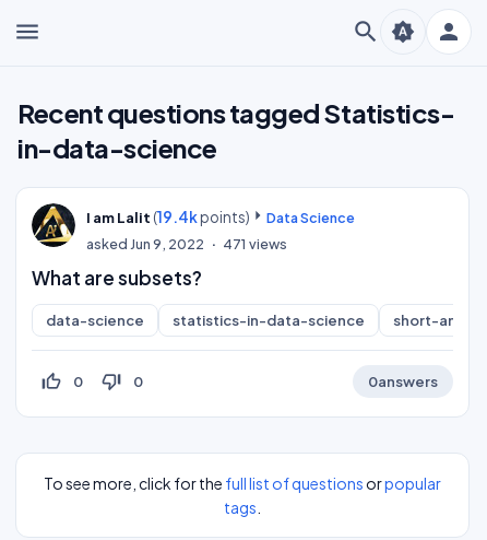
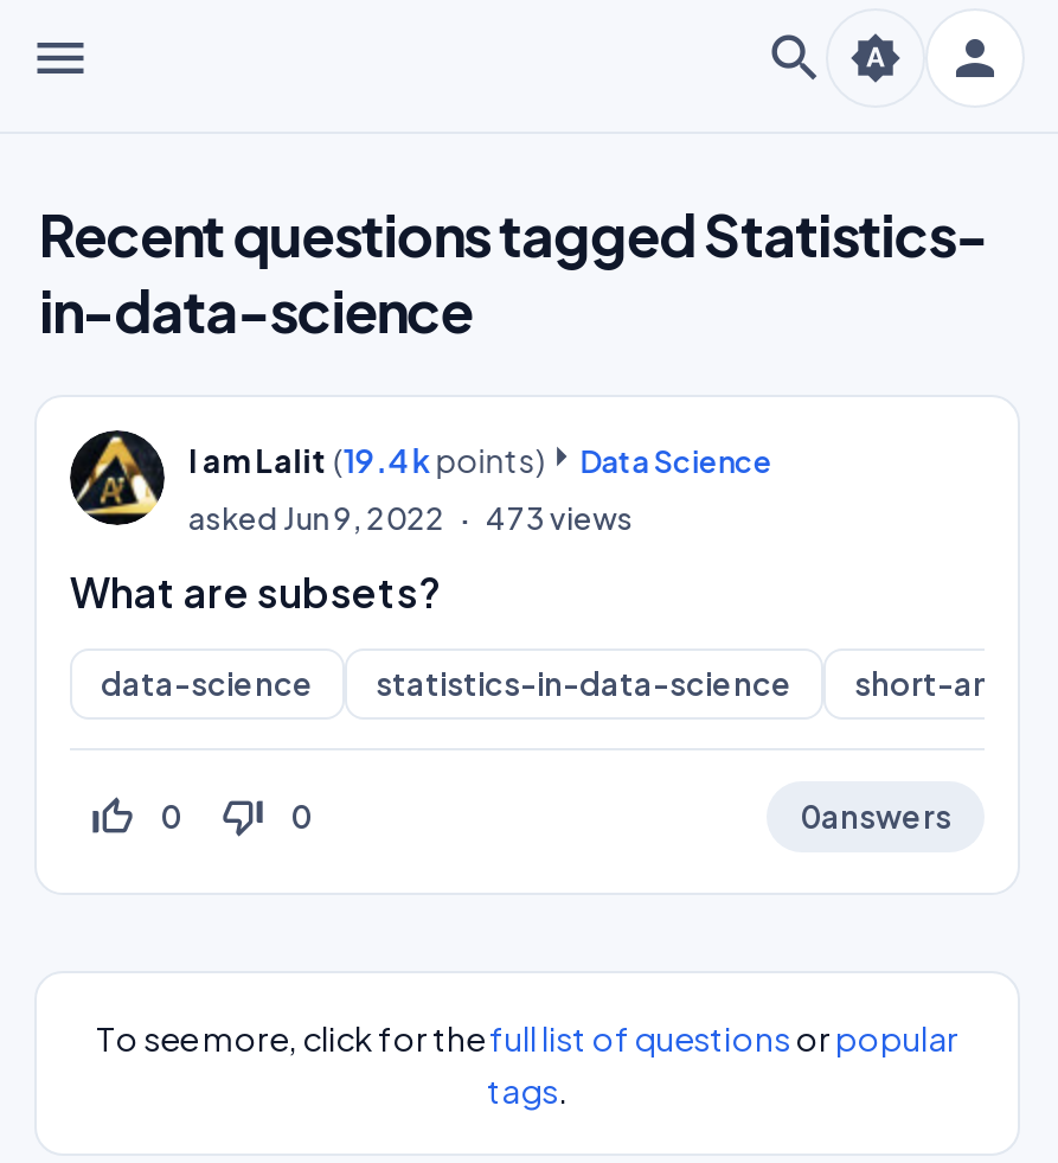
[86,235,287,253] asked Jun 9, 2022 471 views -> [188,499,633,537] asked Jun 9, 2022 473 views

